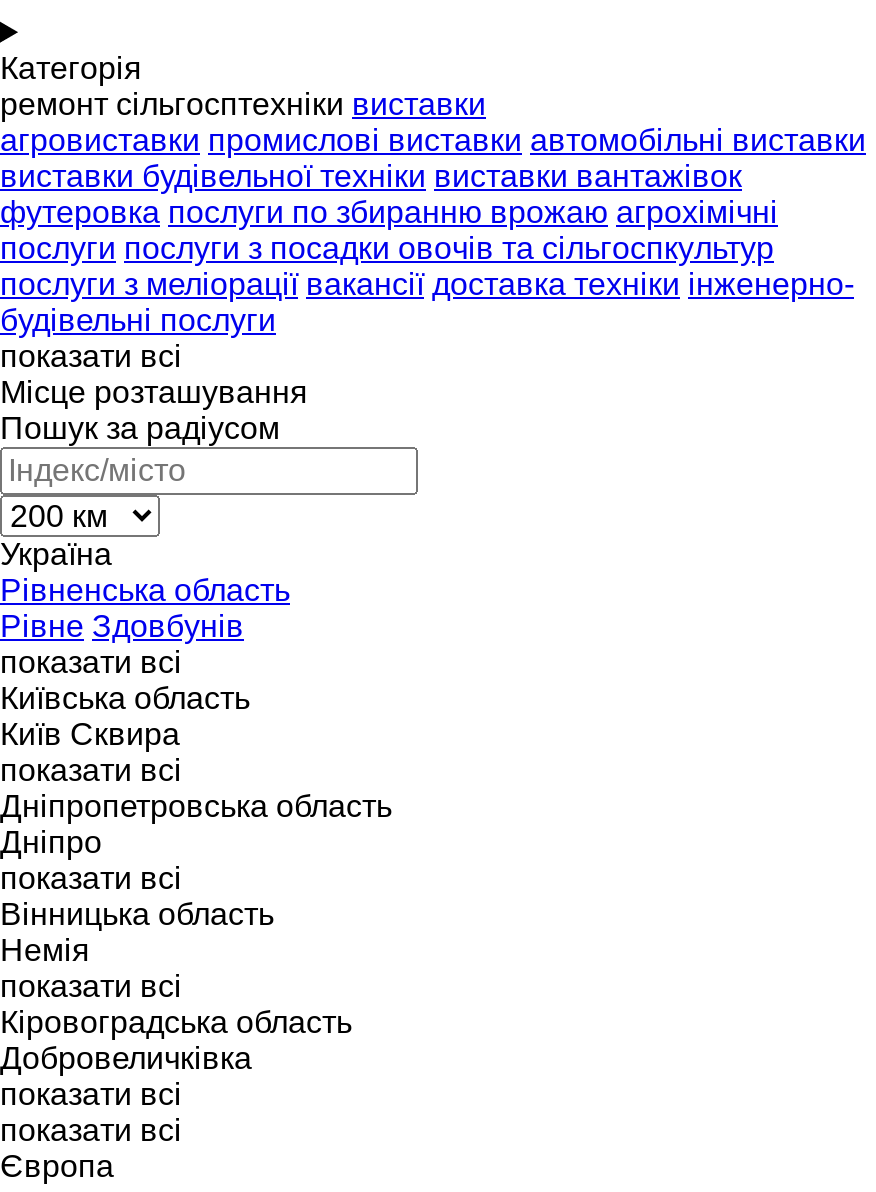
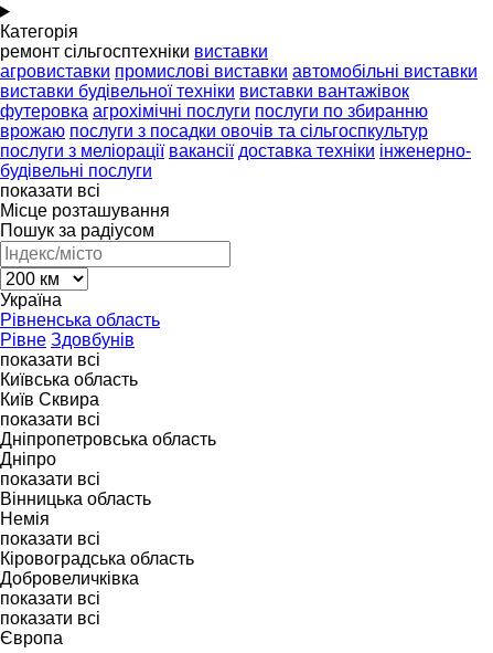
[0,195,778,229] футеровка послуги по збиранню врожаю агрохімічні -> [0,102,428,120] футеровка агрохімічні послуги послуги по збиранню
[0,231,774,265] послуги послуги з посадки овочів та сільгоспкультур -> [0,121,428,140] врожаю послуги з посадки овочів та сільгоспкультур

